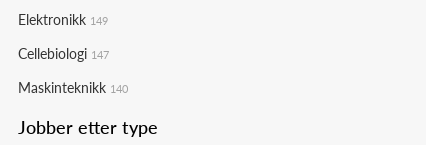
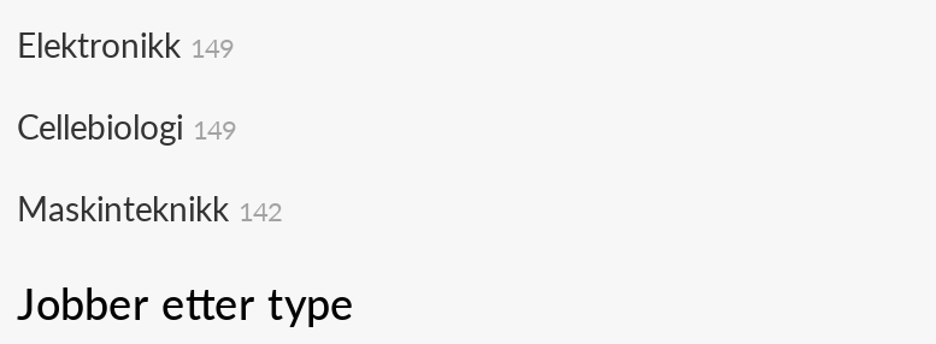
[18,43,109,63] Cellebiologi 147 -> [17,101,236,149] Cellebiologi 149
[18,77,128,97] Maskinteknikk 140 -> [17,183,282,231] Maskinteknikk 142

